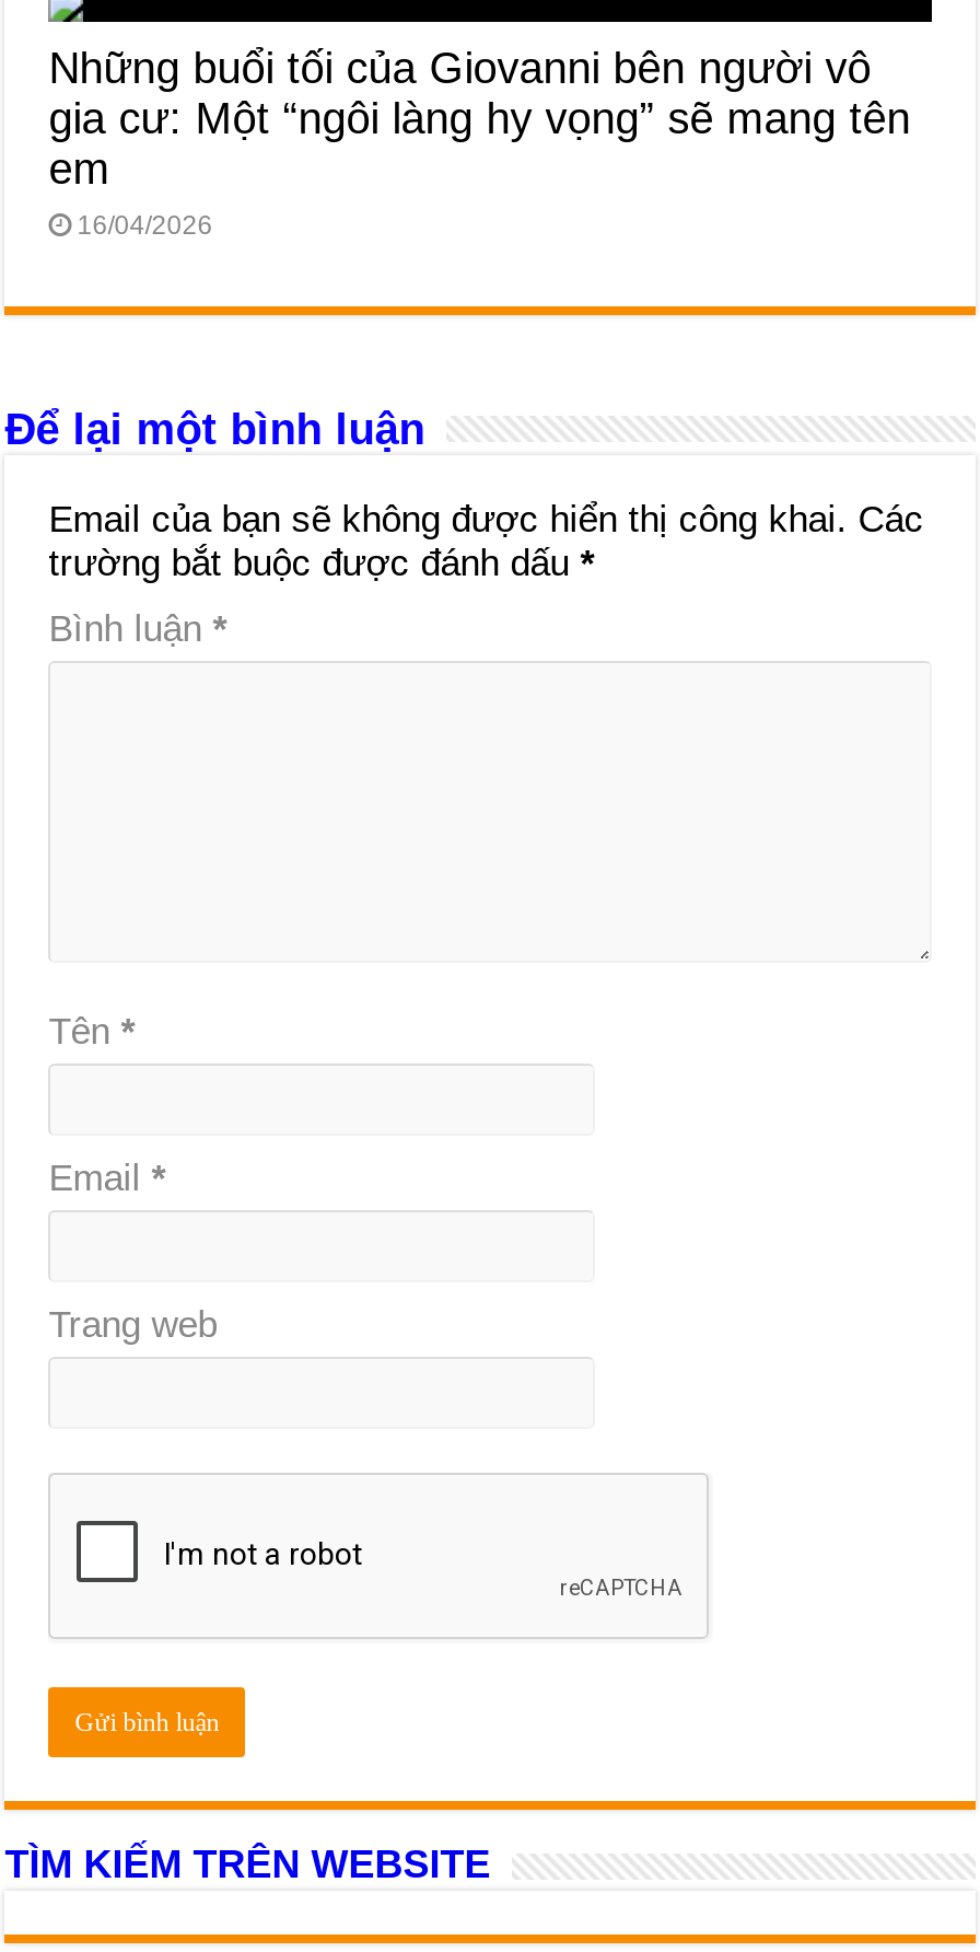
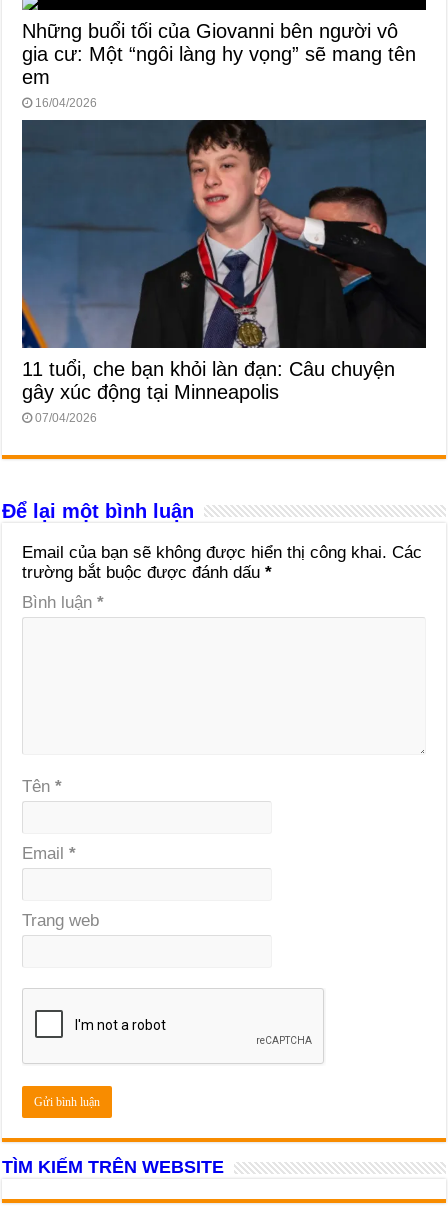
none -> [21,119,427,425] [image] | 11 tuổi, che bạn khỏi làn đạn: Câu chuyện | gây xúc động tại Minneapolis | 07/04/2026

